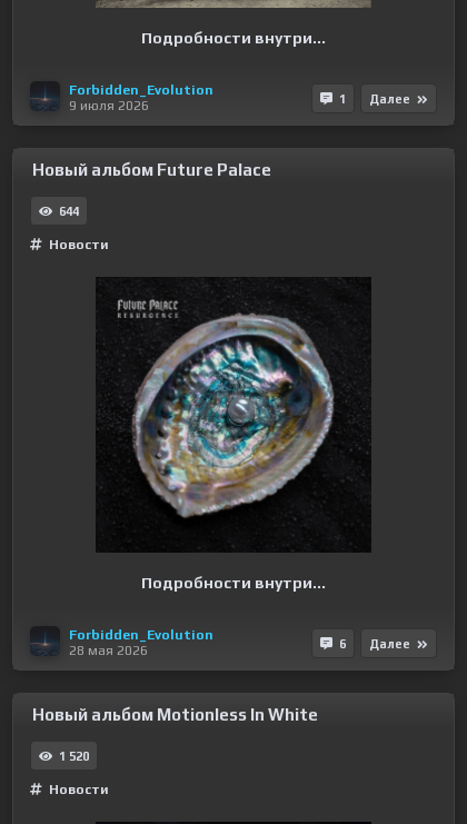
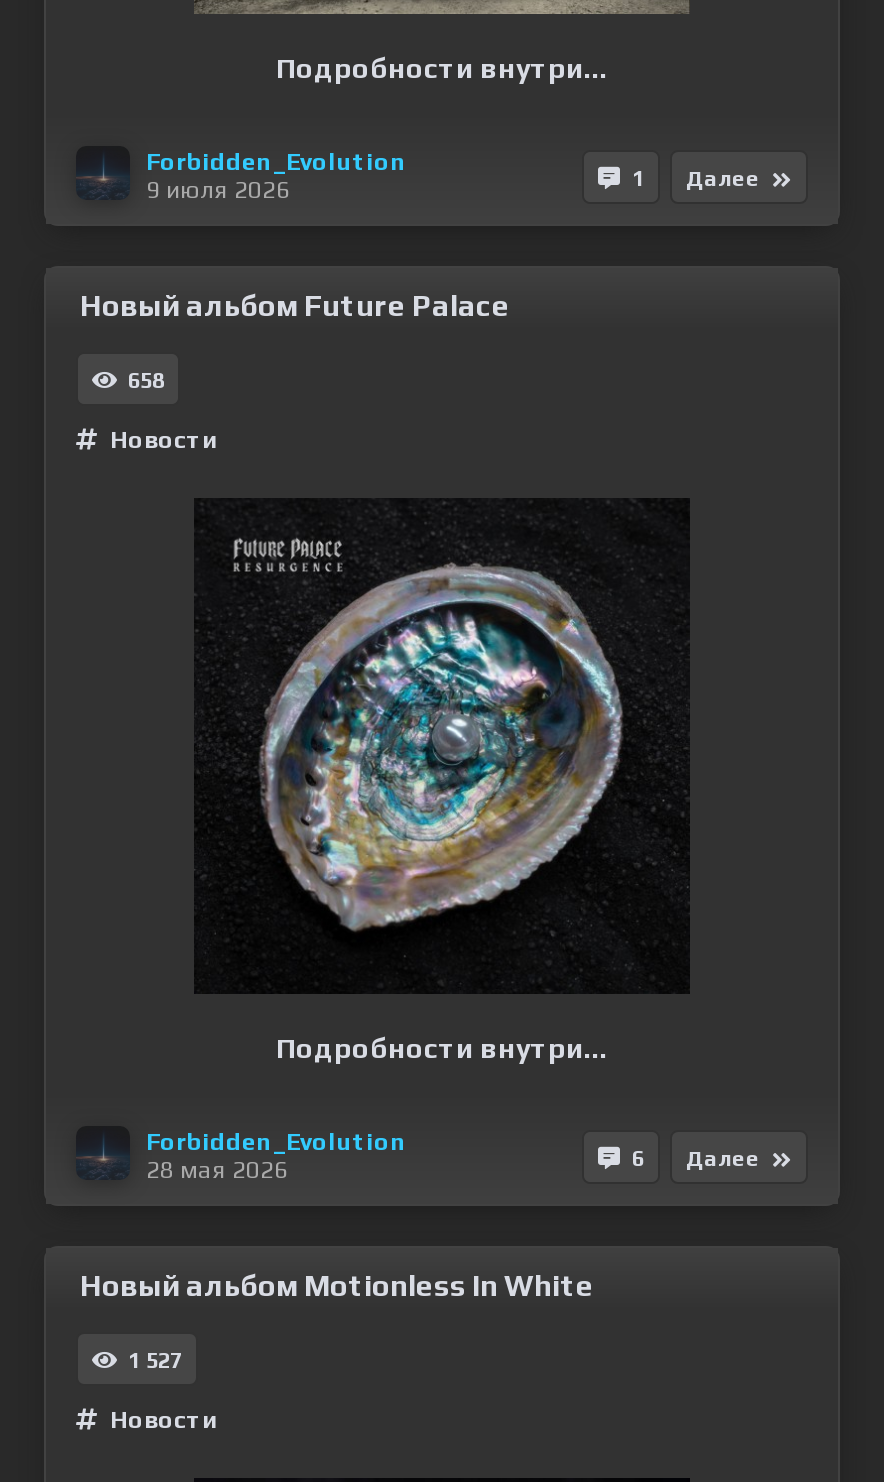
[59,205,79,218] 644 -> [128,368,164,392] 658
[59,749,89,763] 1 520 -> [128,1348,182,1372] 1 527

